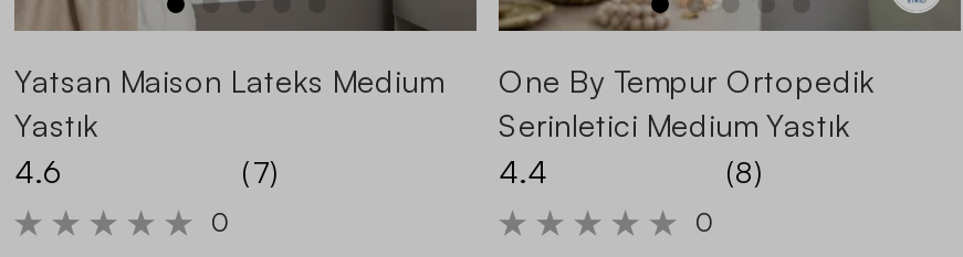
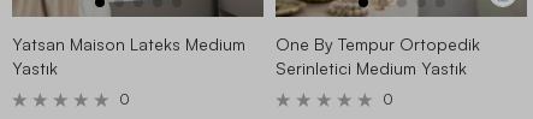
[14,152,280,190] 4.6 | (7) -> none
[499,152,764,190] 4.4 | (8) -> none

